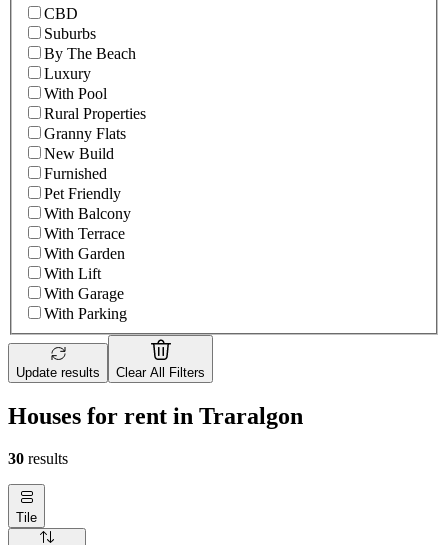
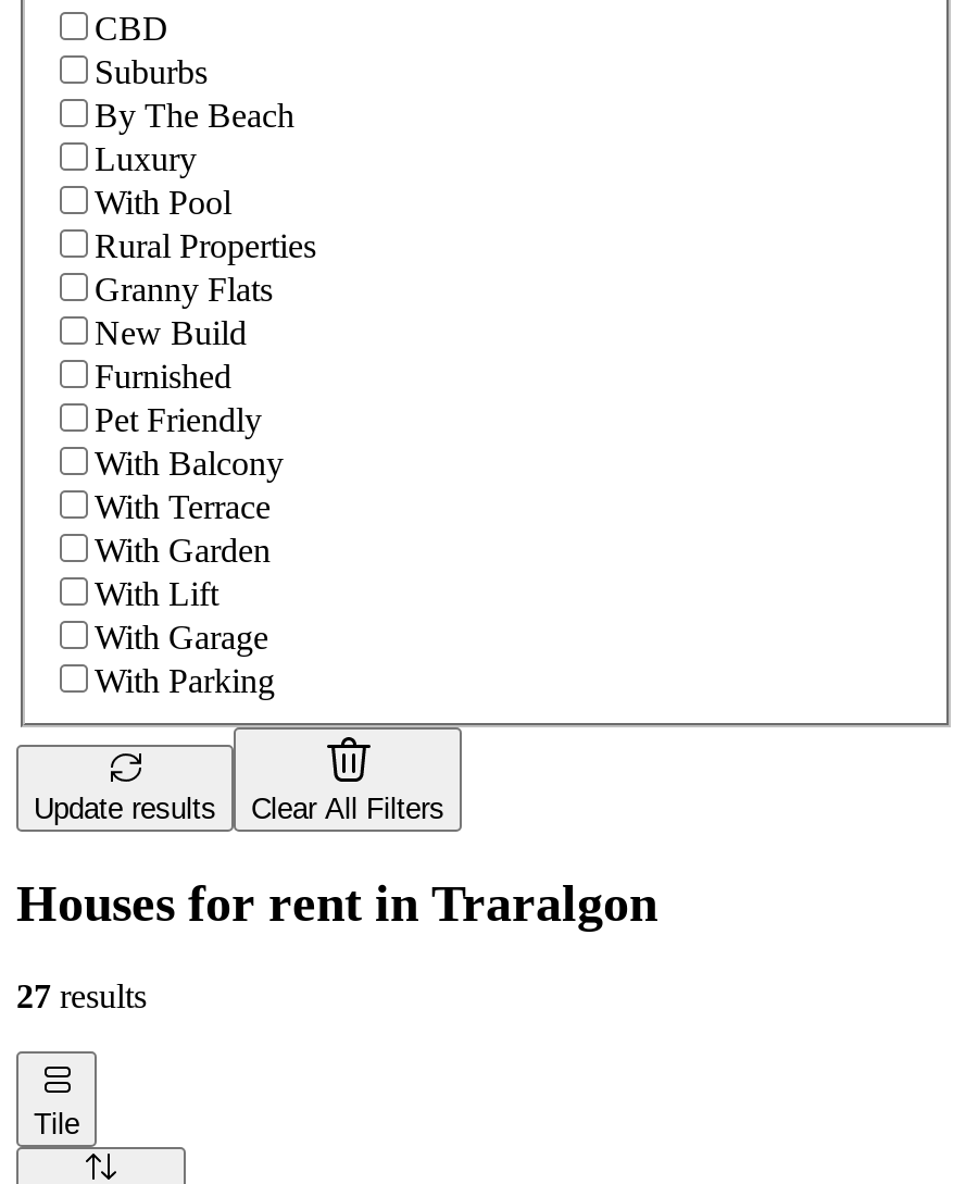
[8,450,68,467] 30 results -> [16,977,147,1014] 27 results

